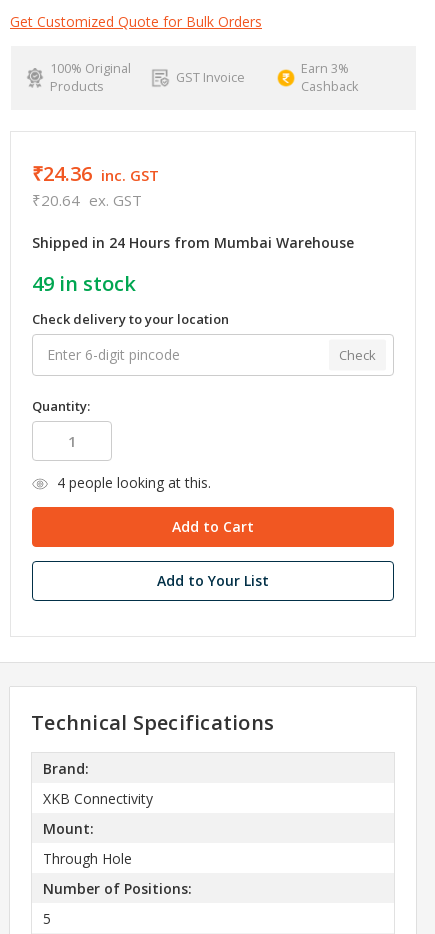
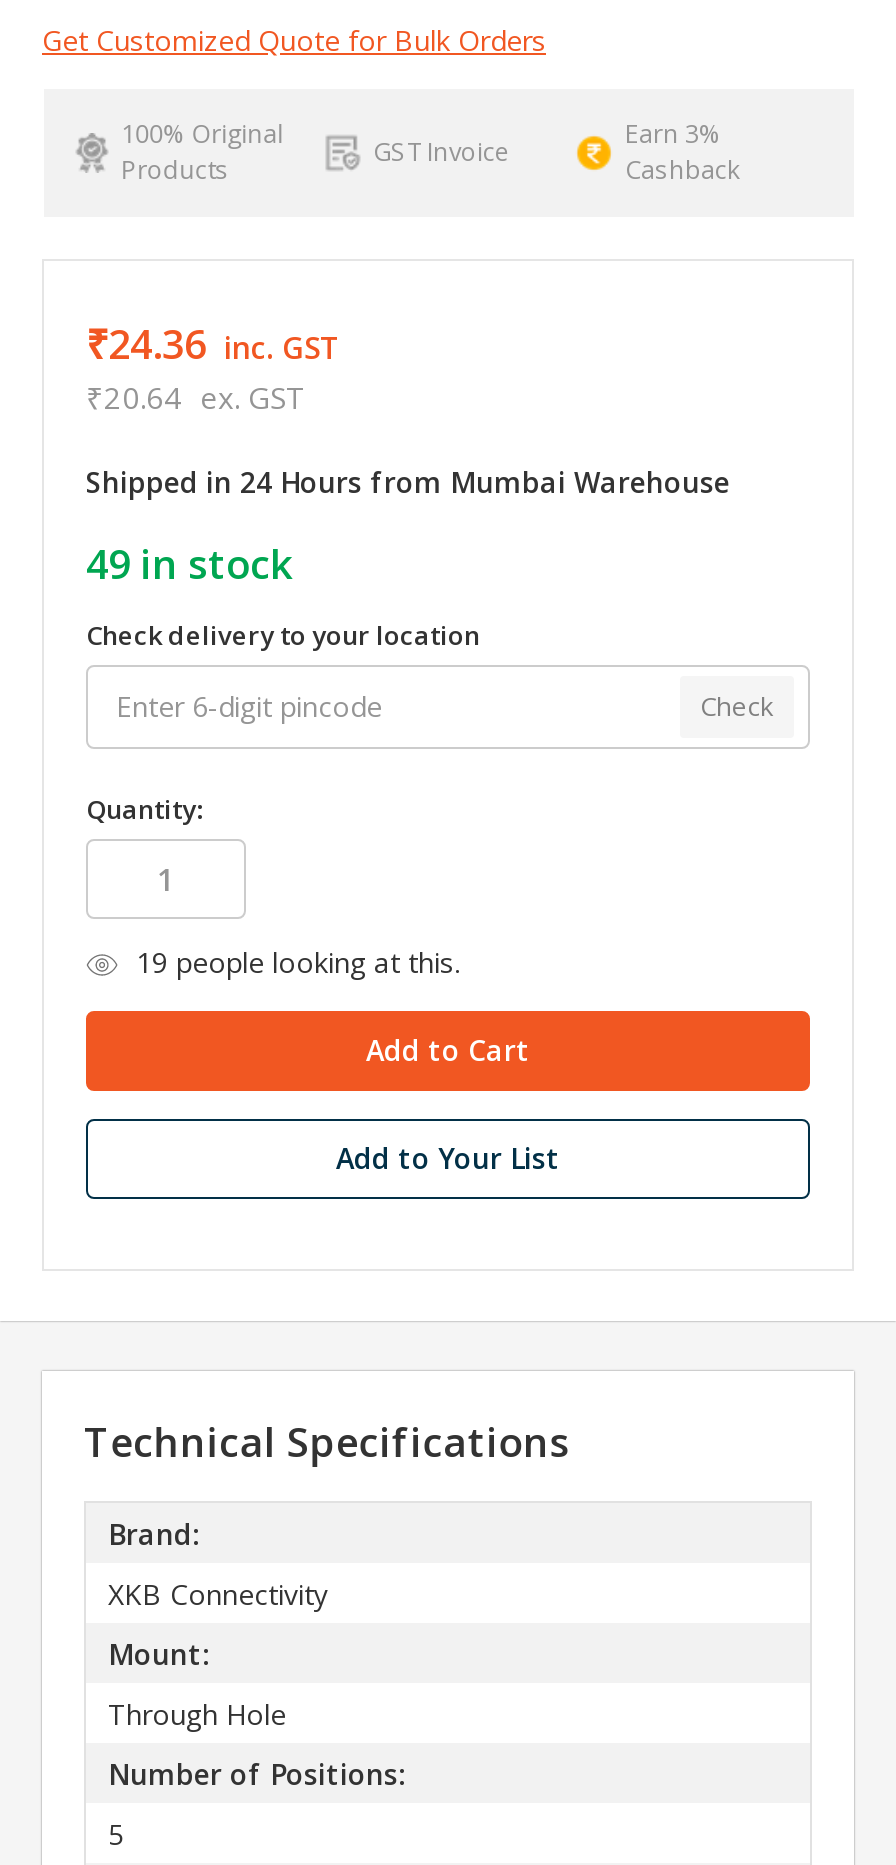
[57,473,211,492] 4 people looking at this. -> [136,943,460,981] 19 people looking at this.

